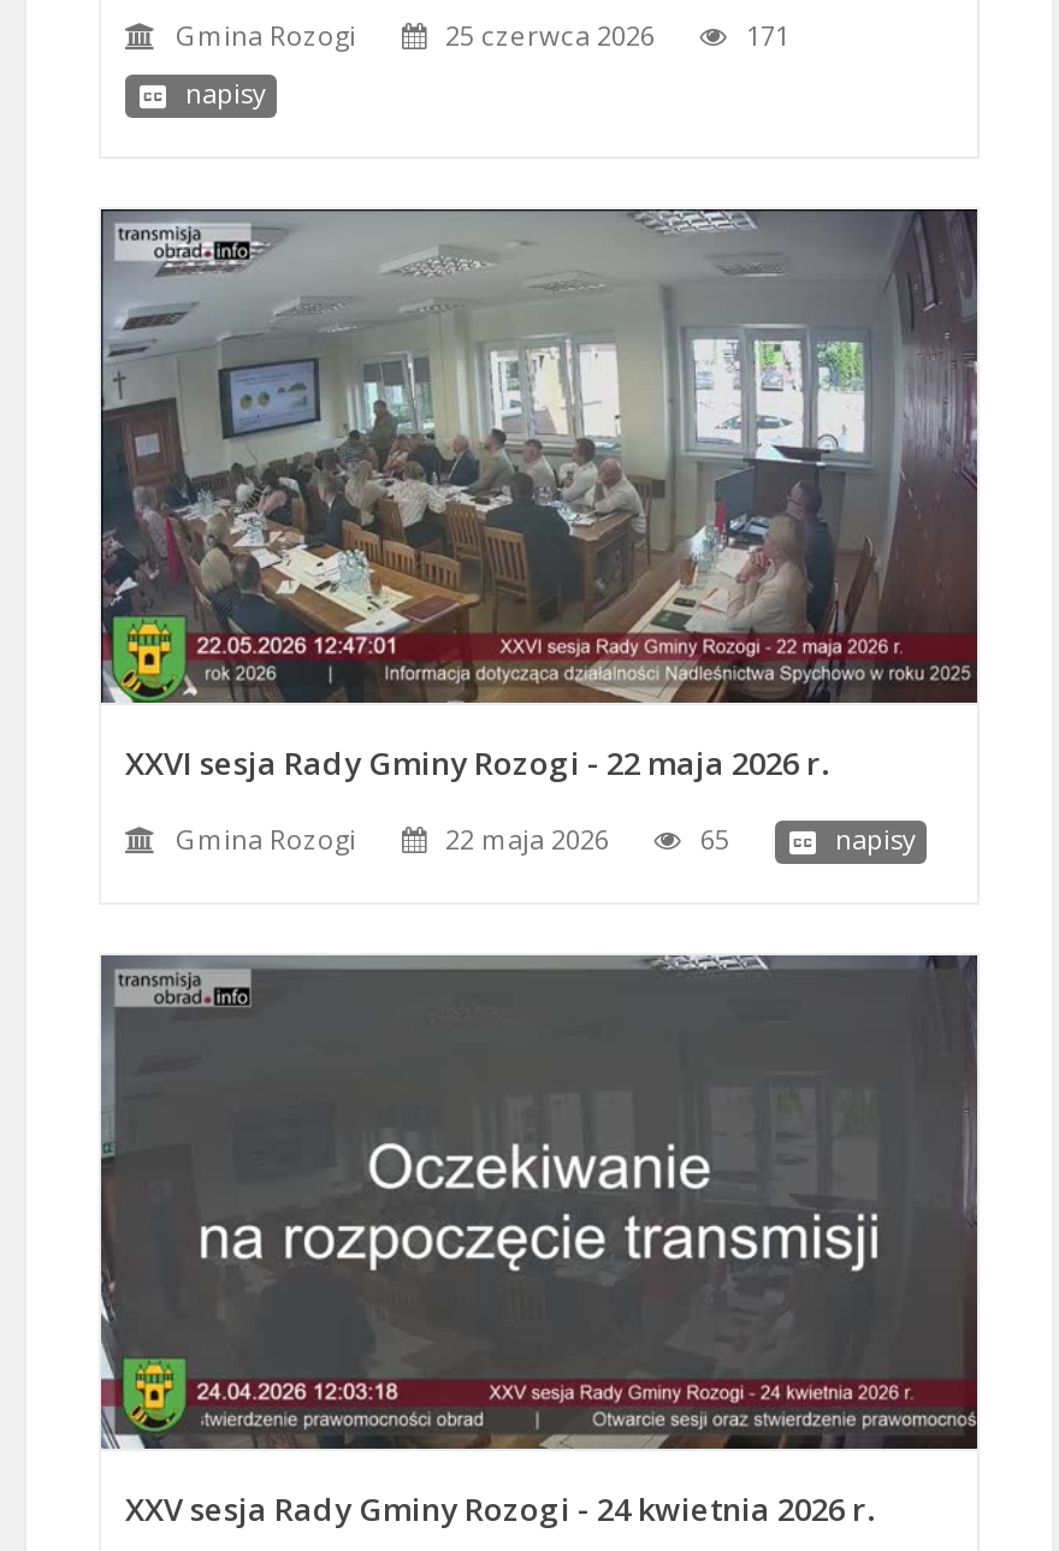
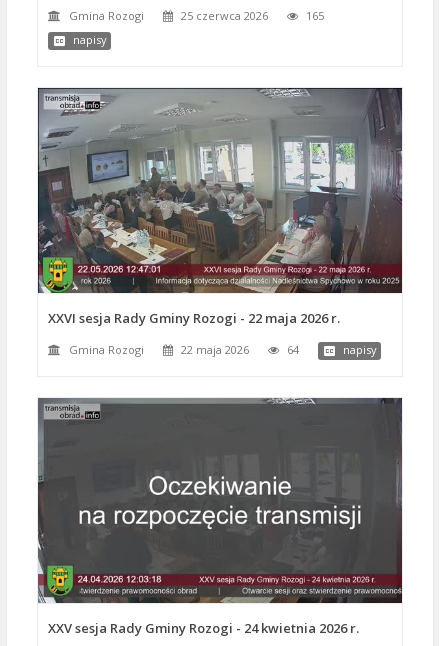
[739,17,789,53] 171 -> [303,8,324,23] 165
[693,820,729,856] 65 -> [284,342,299,357] 64

